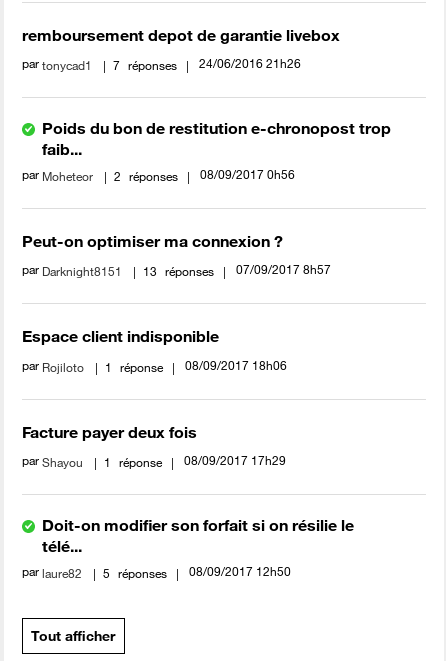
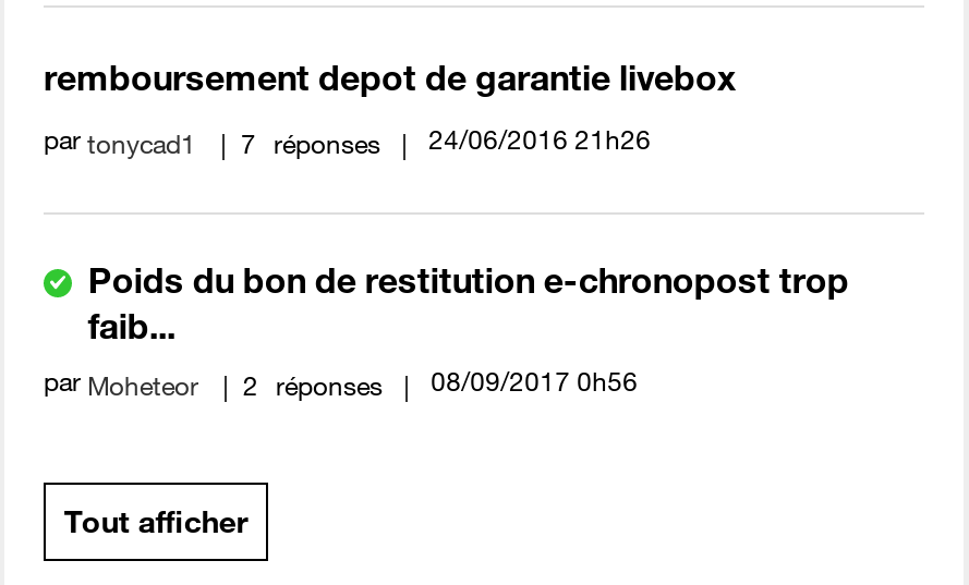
[22,231,354,581] Peut-on optimiser ma connexion ? | par Darknight8151 | 13 réponses | 07/09/2017 8h57 | Espace client indisponible | par Rojiloto | 1 réponse | 08/09/2017 18h06 | Facture payer deux fois | parShayou | 1 réponse | 08/09/2017 17h29 | Doit-on modifier son forfait si on résilie le | télé... | par laure82 | 5 réponses | 08/09/2017 12h50 -> none

